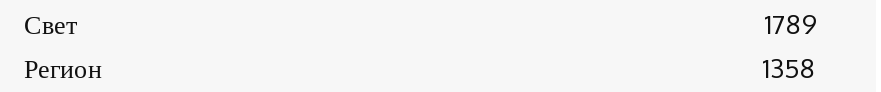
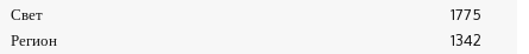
[764,7,816,39] 1789 -> [451,4,481,23] 1775
[762,51,816,83] 1358 -> [451,30,481,49] 1342

